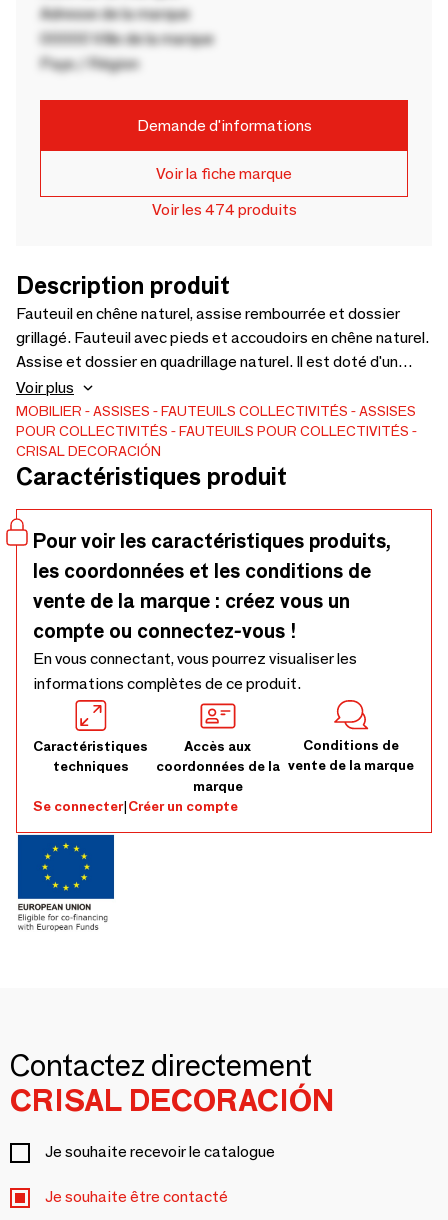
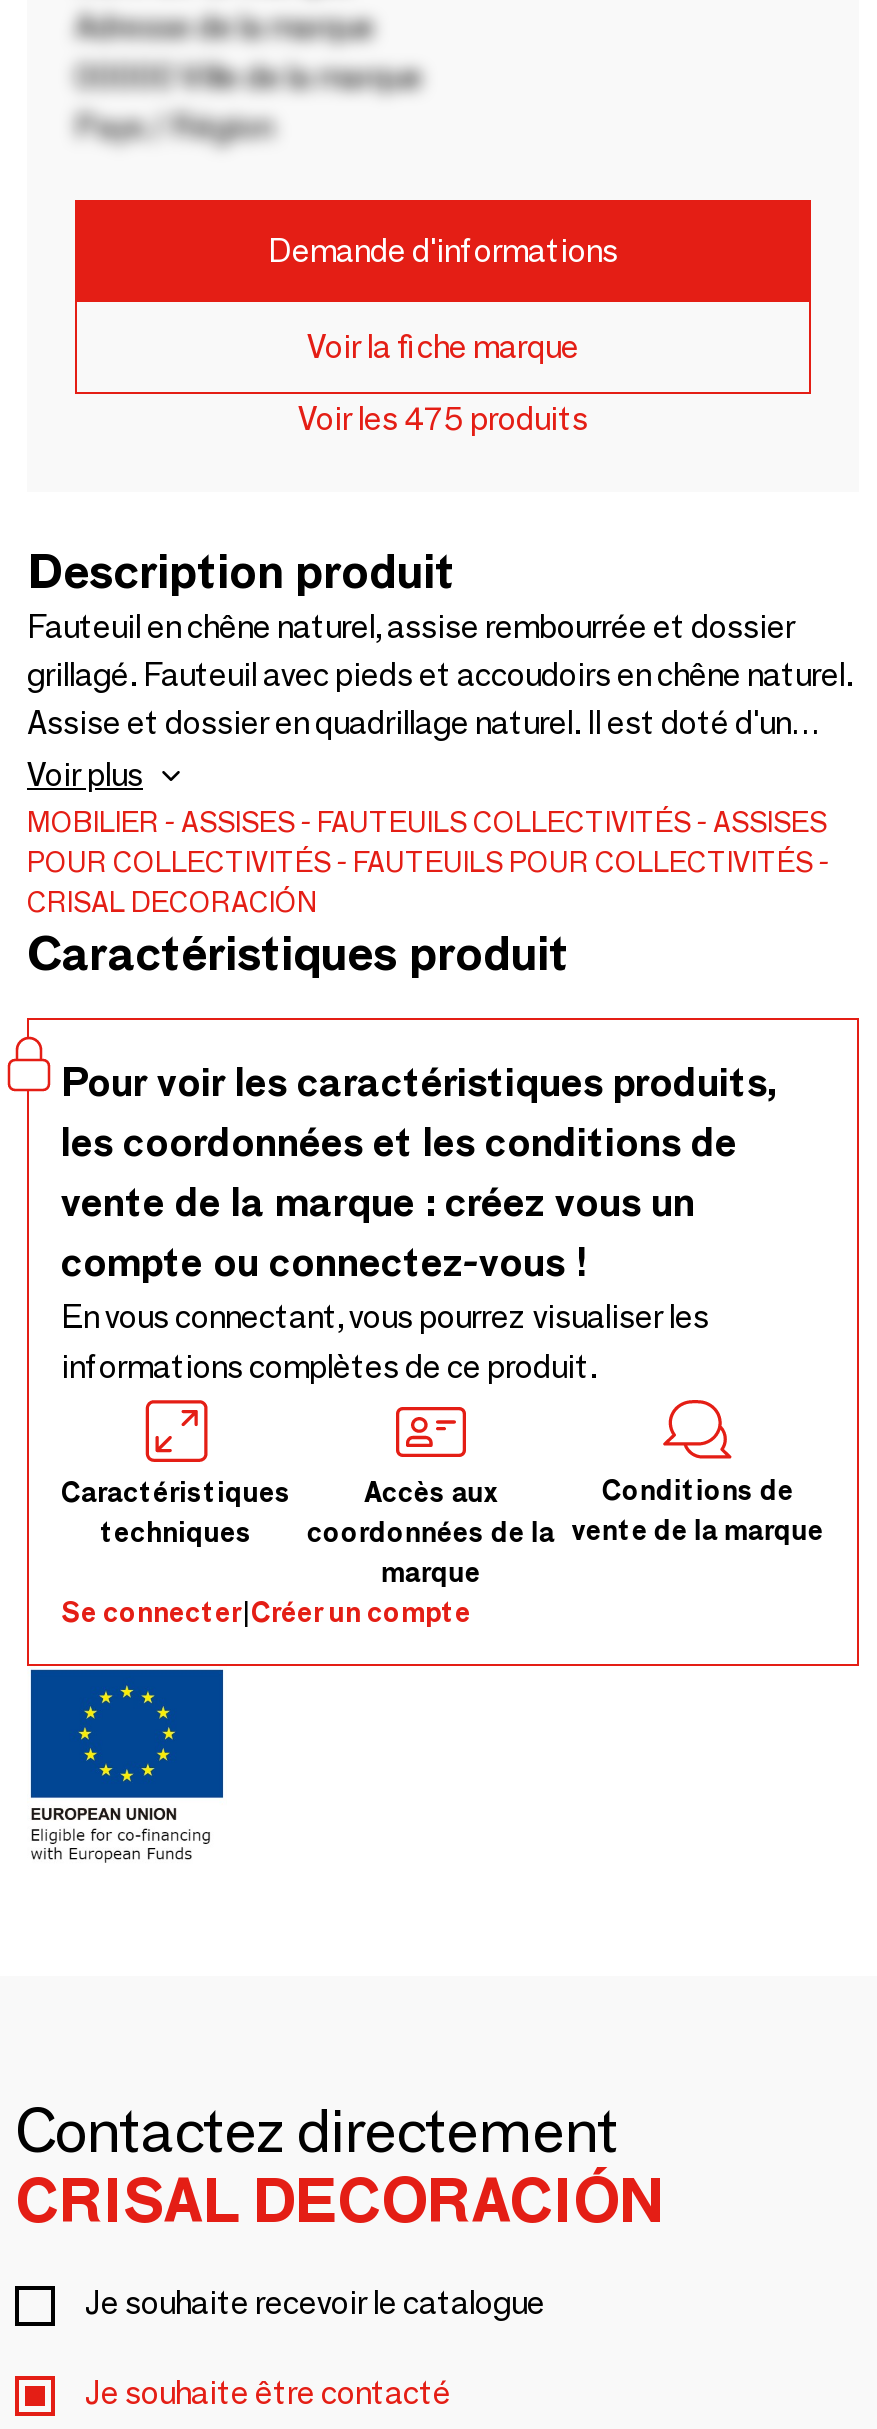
[151,200,296,219] Voir les 474 produits -> [298,400,588,438] Voir les 475 produits

